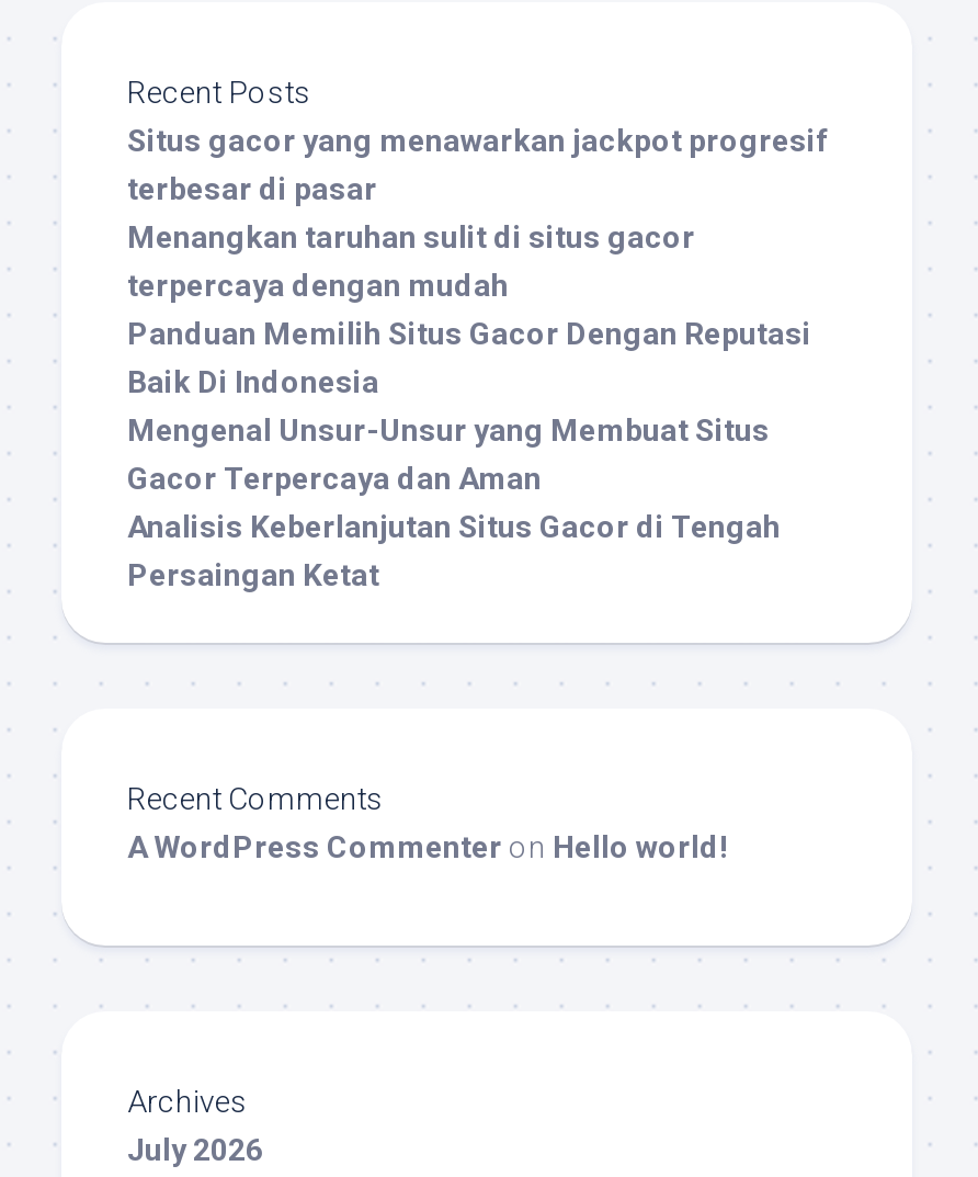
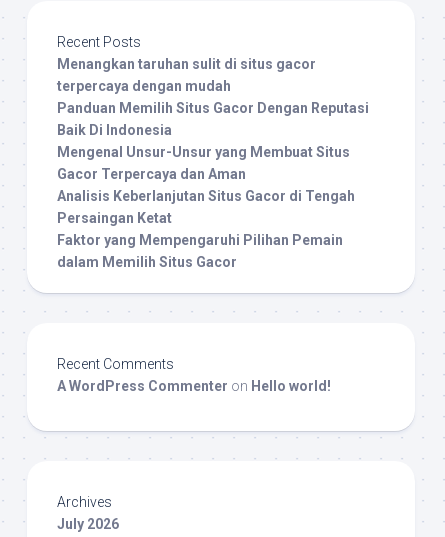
[127,123,827,206] Situs gacor yang menawarkan jackpot progresif | terbesar di pasar -> none
moved [127,219,811,592] -> [57,56,369,226]: Menangkan taruhan sulit di situs gacor | terpercaya dengan mudah | Panduan Memilih Situs Gacor Dengan Reputasi | Baik Di Indonesia | Mengenal Unsur-Unsur yang Membuat Situs | Gacor Terpercaya dan Aman | Analisis Keberlanjutan Situs Gacor di Tengah | Persaingan Ketat
none -> [57,232,343,270] Faktor yang Mempengaruhi Pilihan Pemain | dalam Memilih Situs Gacor

